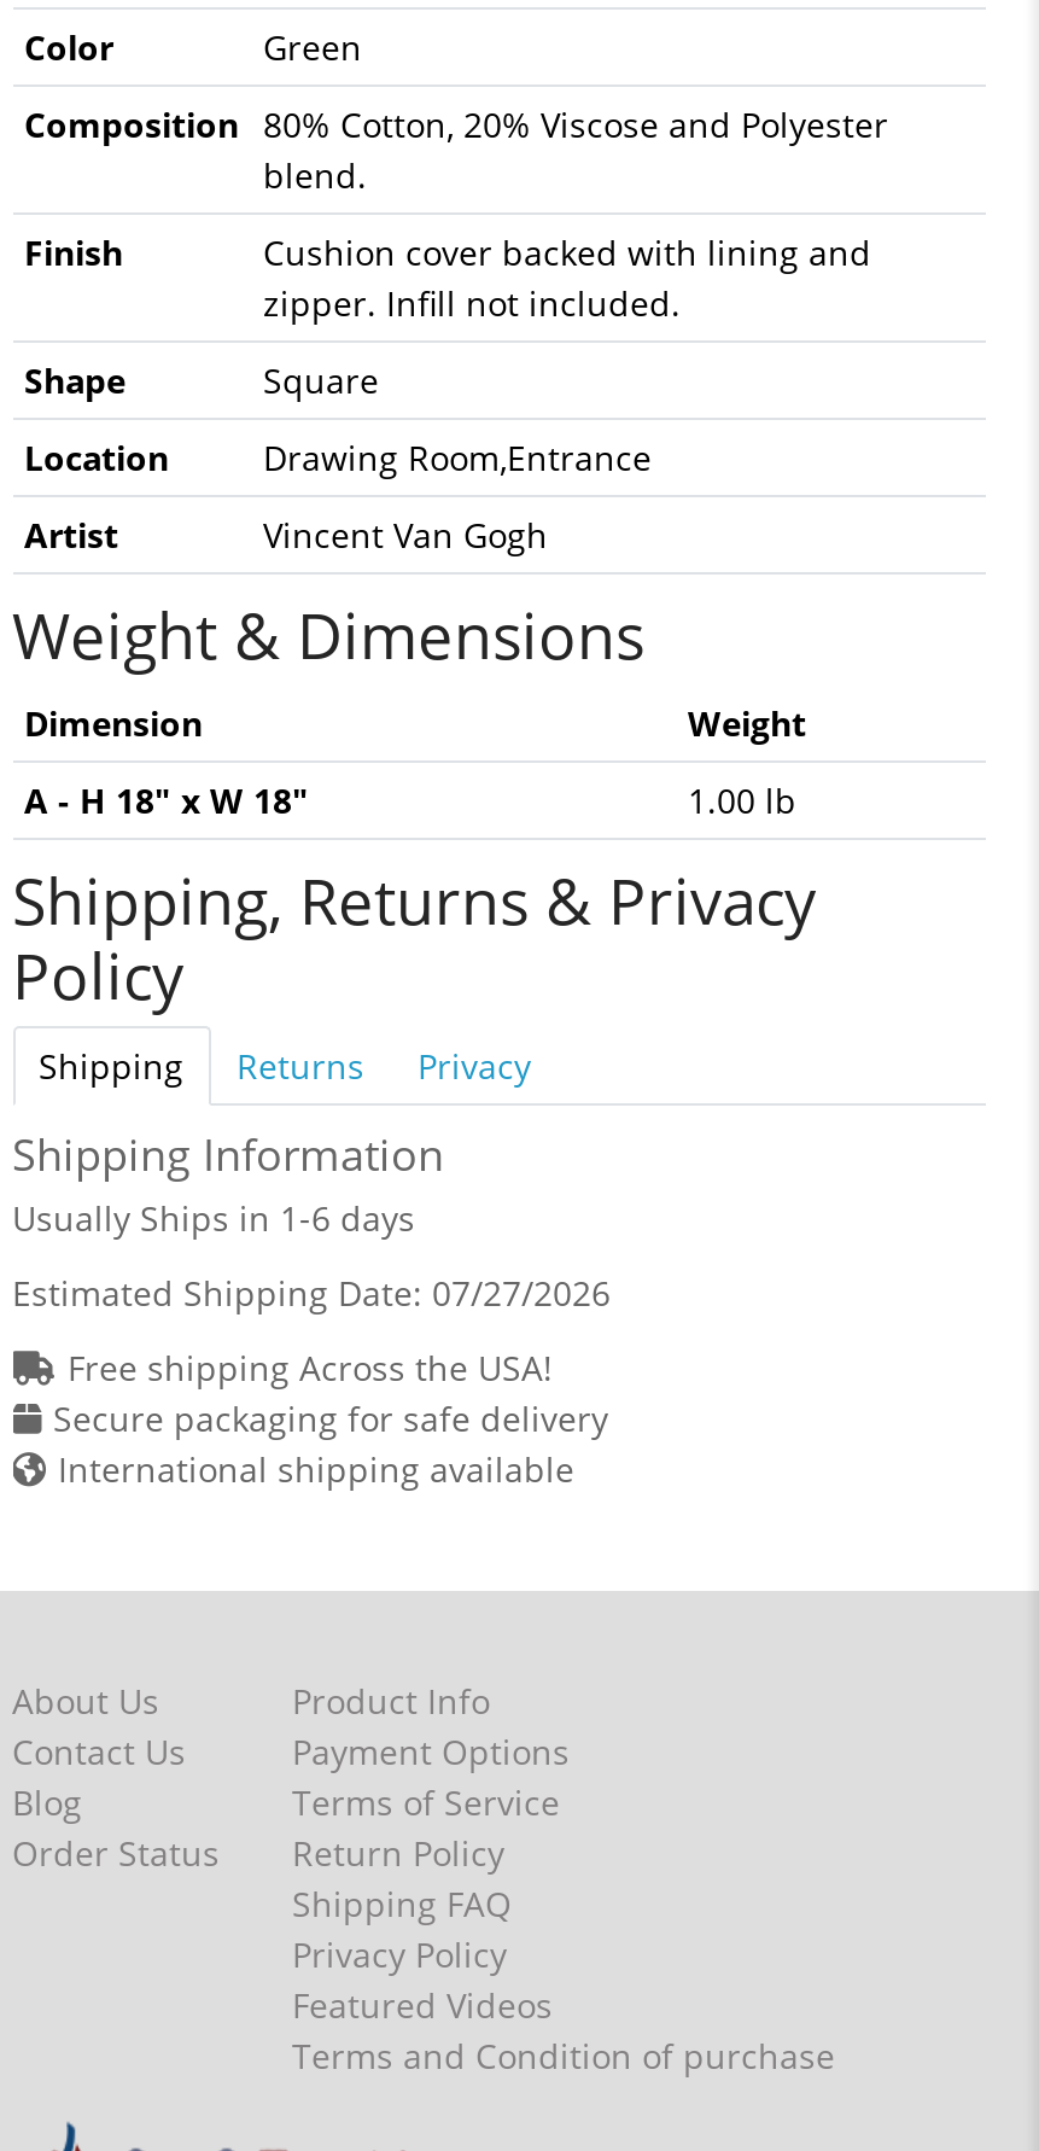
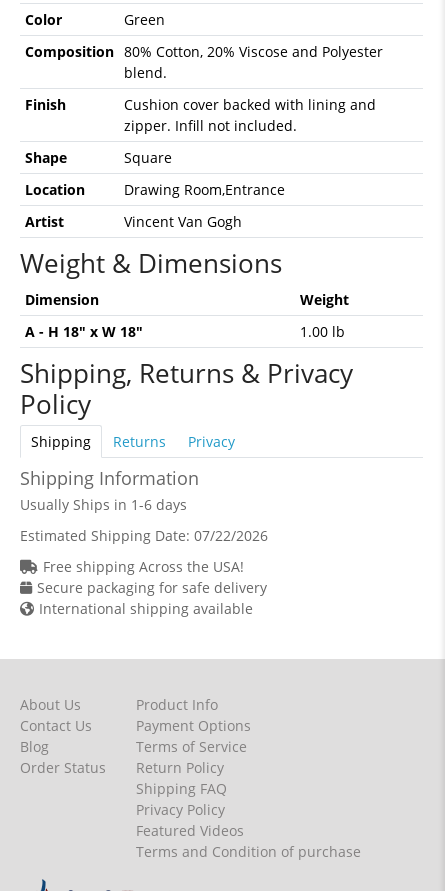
[12,1270,611,1316] Estimated Shipping Date: 07/27/2026 -> [19,526,267,545] Estimated Shipping Date: 07/22/2026

